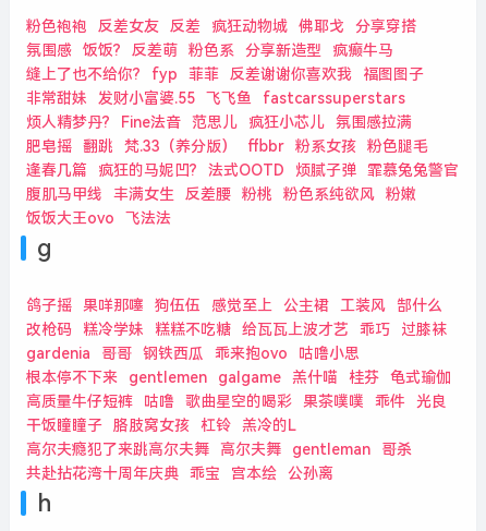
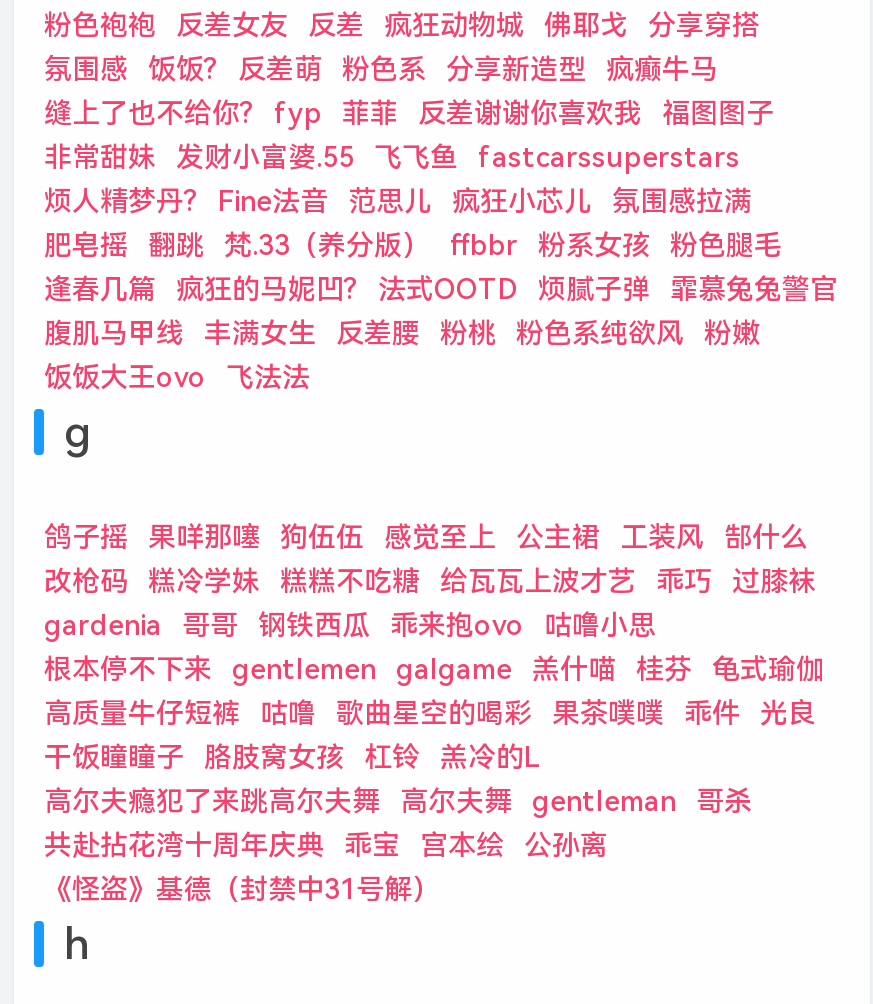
none -> [44,873,440,905] 《怪盗》基德（封禁中31号解）

